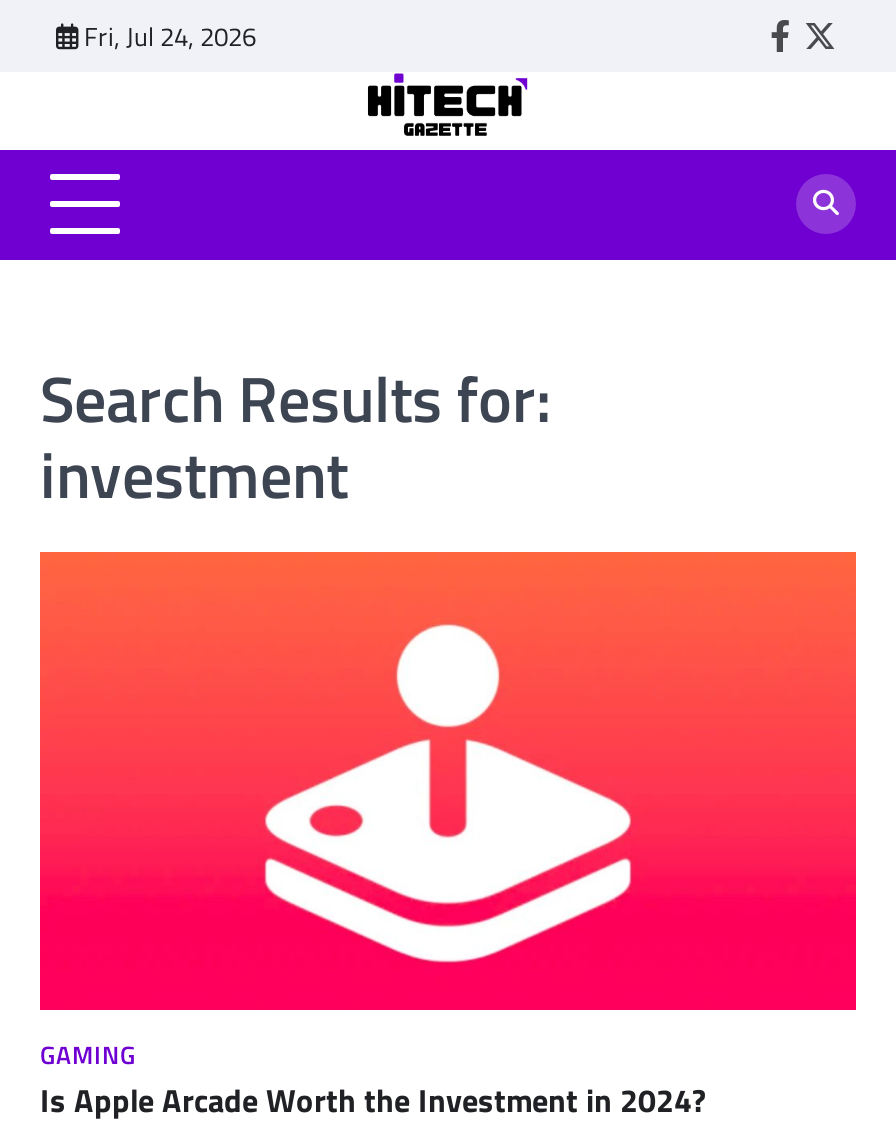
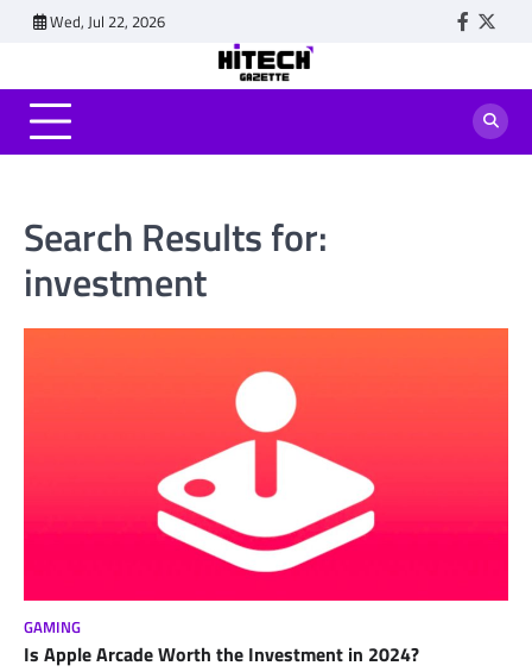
[84,15,256,55] Fri, Jul 24, 2026 -> [50,9,165,33] Wed, Jul 22, 2026

